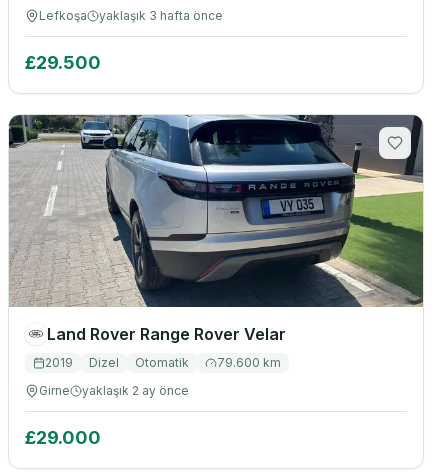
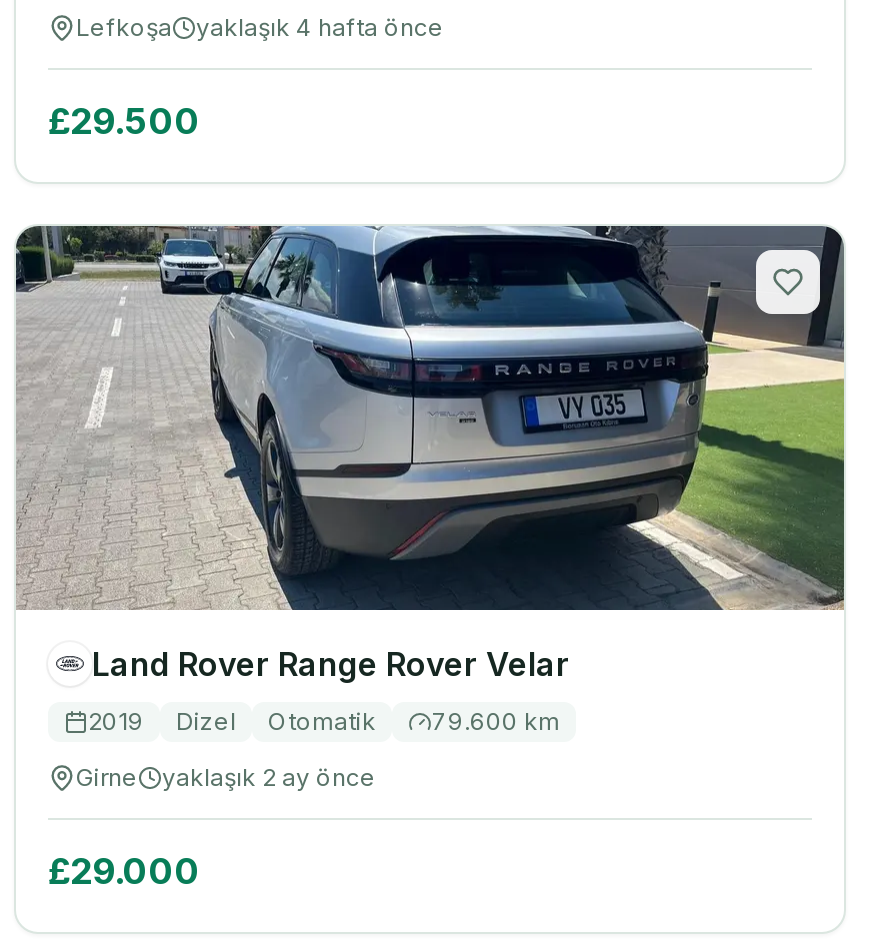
[99,8,223,23] yaklaşık 3 hafta önce -> [196,12,444,42] yaklaşık 4 hafta önce

